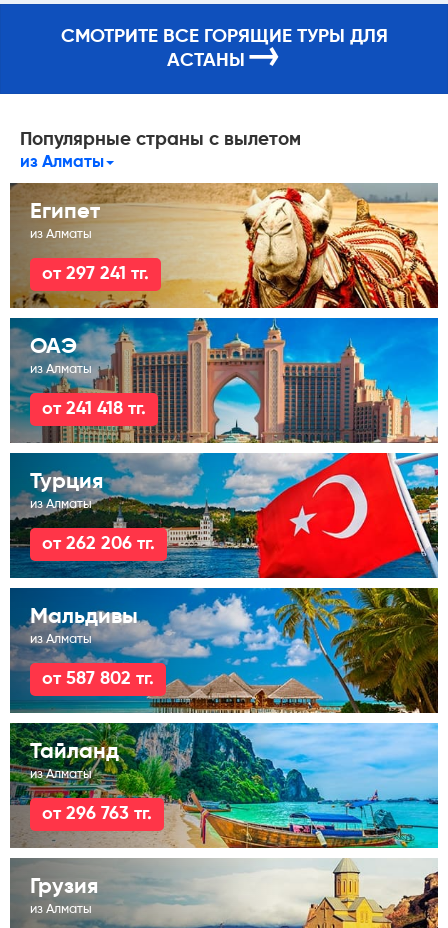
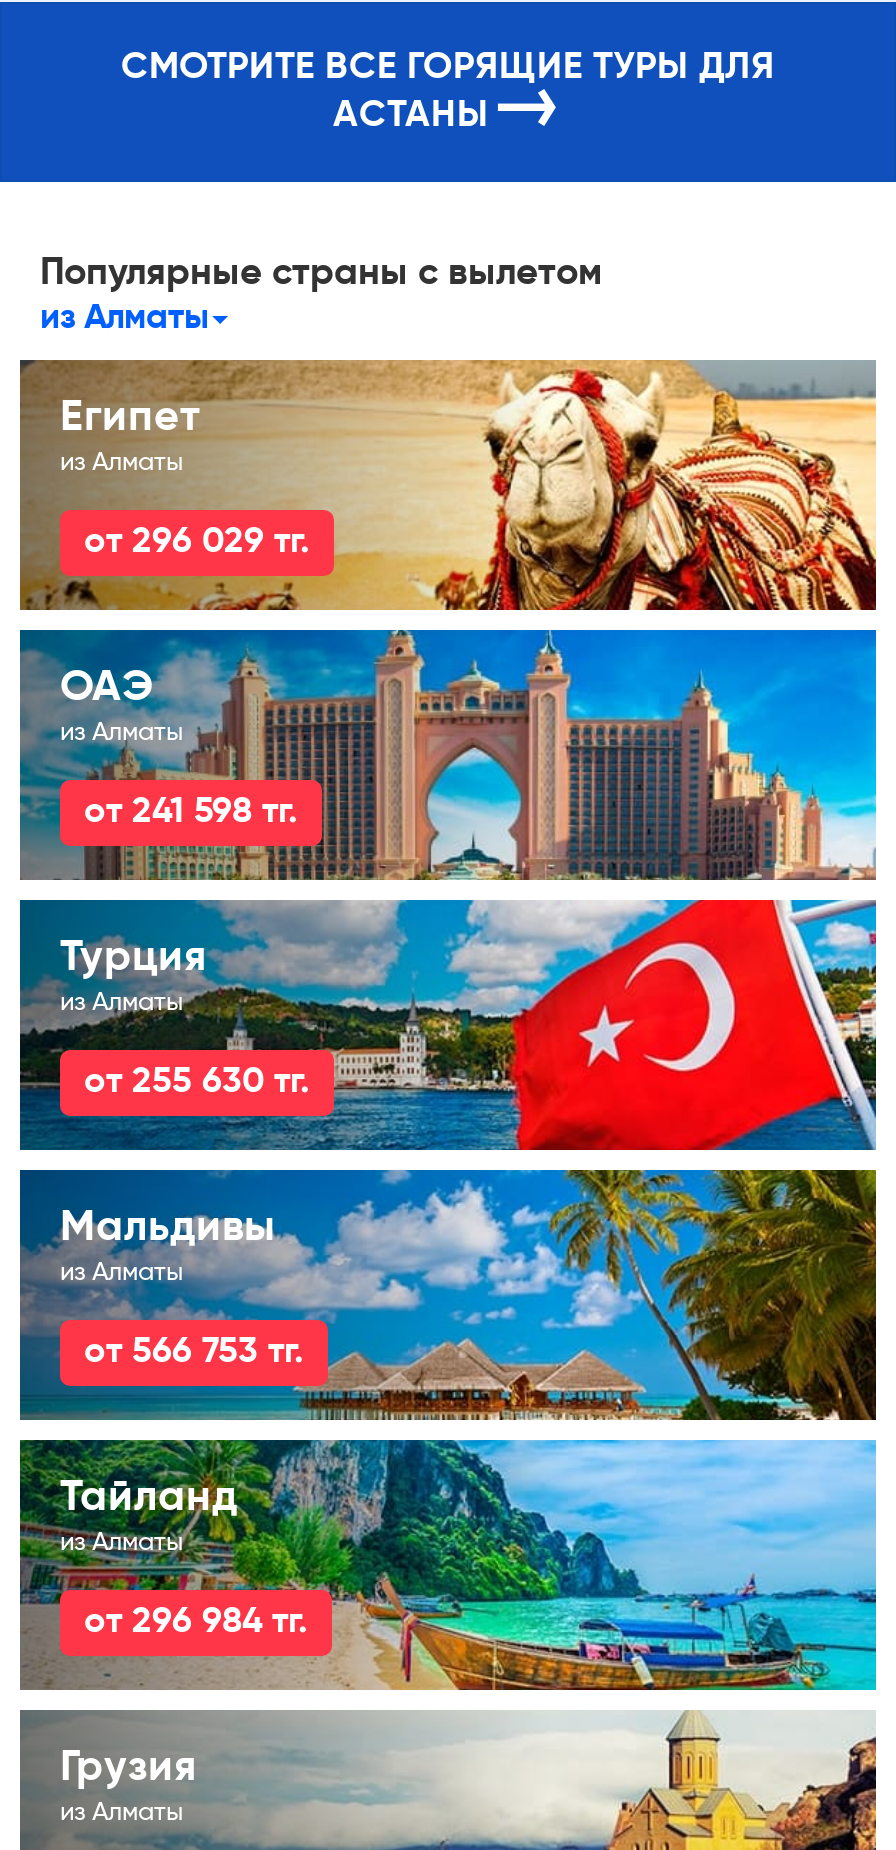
[42,265,149,283] от 297 241 тг. -> [84,524,310,560] от 296 029 тг.
[42,400,146,418] от 241 418 тг. -> [84,794,298,830] от 241 598 тг.
[42,535,155,553] от 262 206 тг. -> [84,1064,310,1100] от 255 630 тг.
[42,670,154,688] от 587 802 тг. -> [84,1334,304,1370] от 566 753 тг.
[42,805,152,823] от 296 763 тг. -> [84,1604,308,1640] от 296 984 тг.

